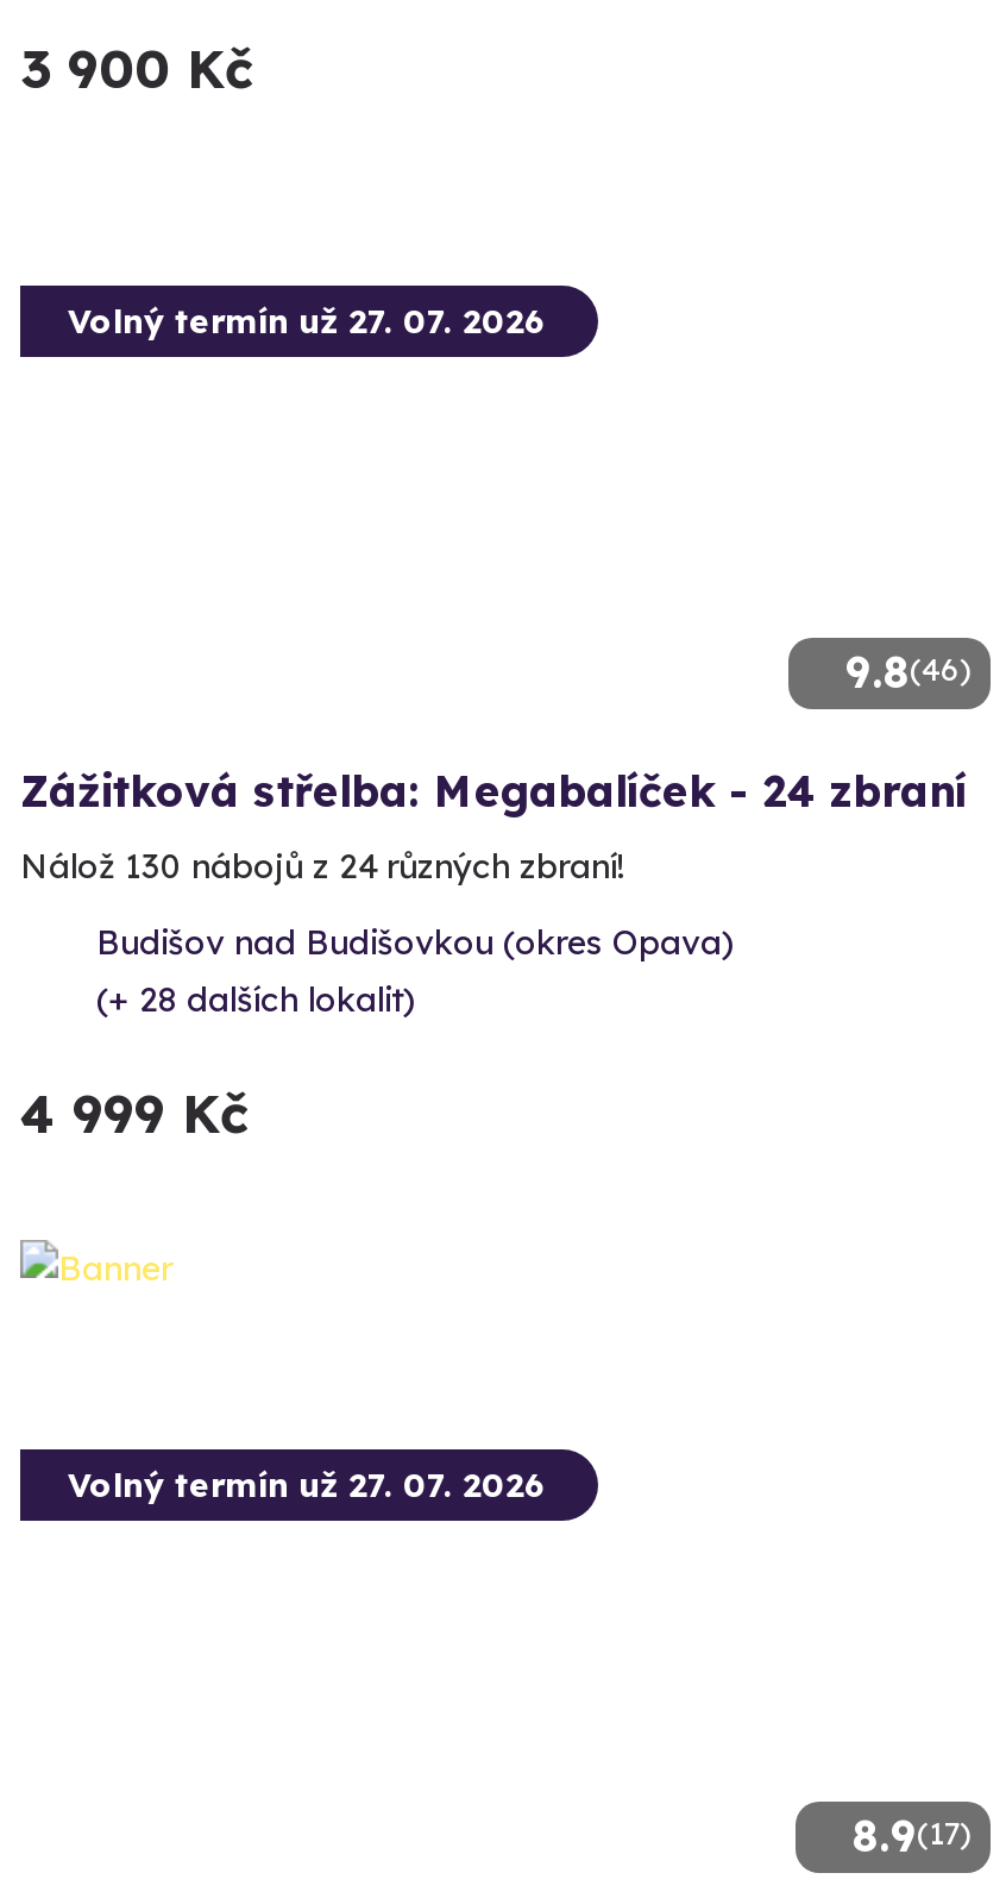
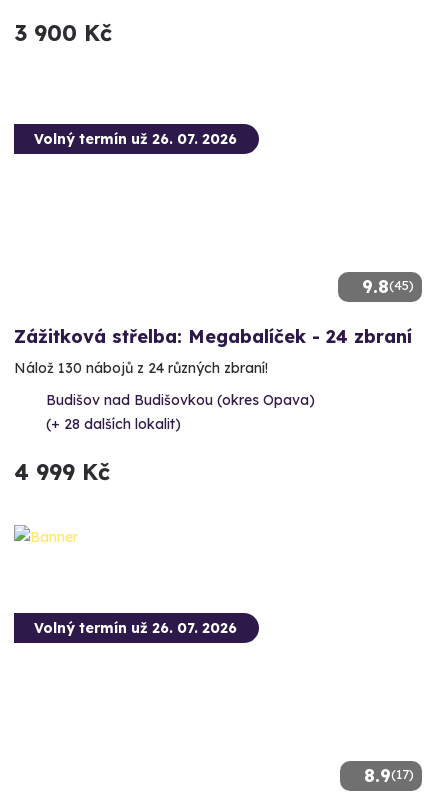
[68,300,546,343] Volný termín už 27. 07. 2026 -> [34,130,237,148] Volný termín už 26. 07. 2026
[845,645,972,700] 9.8(46) -> [362,275,414,298] 9.8(45)
[68,1463,546,1506] Volný termín už 27. 07. 2026 -> [34,619,237,637] Volný termín už 26. 07. 2026

